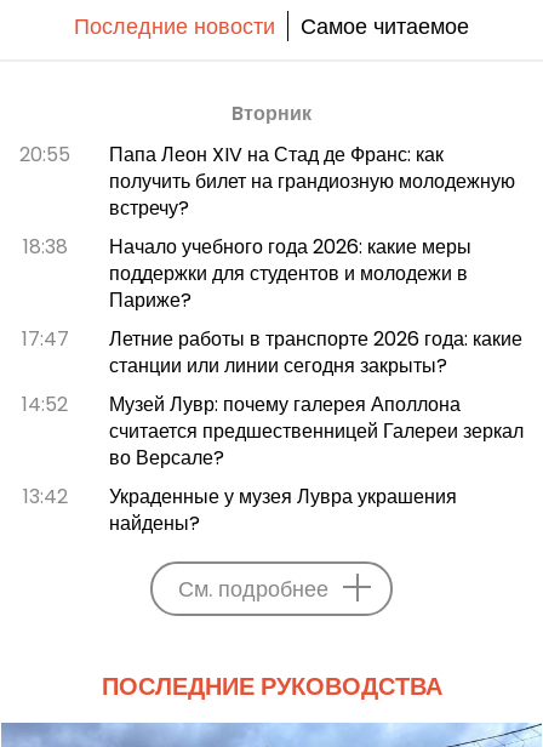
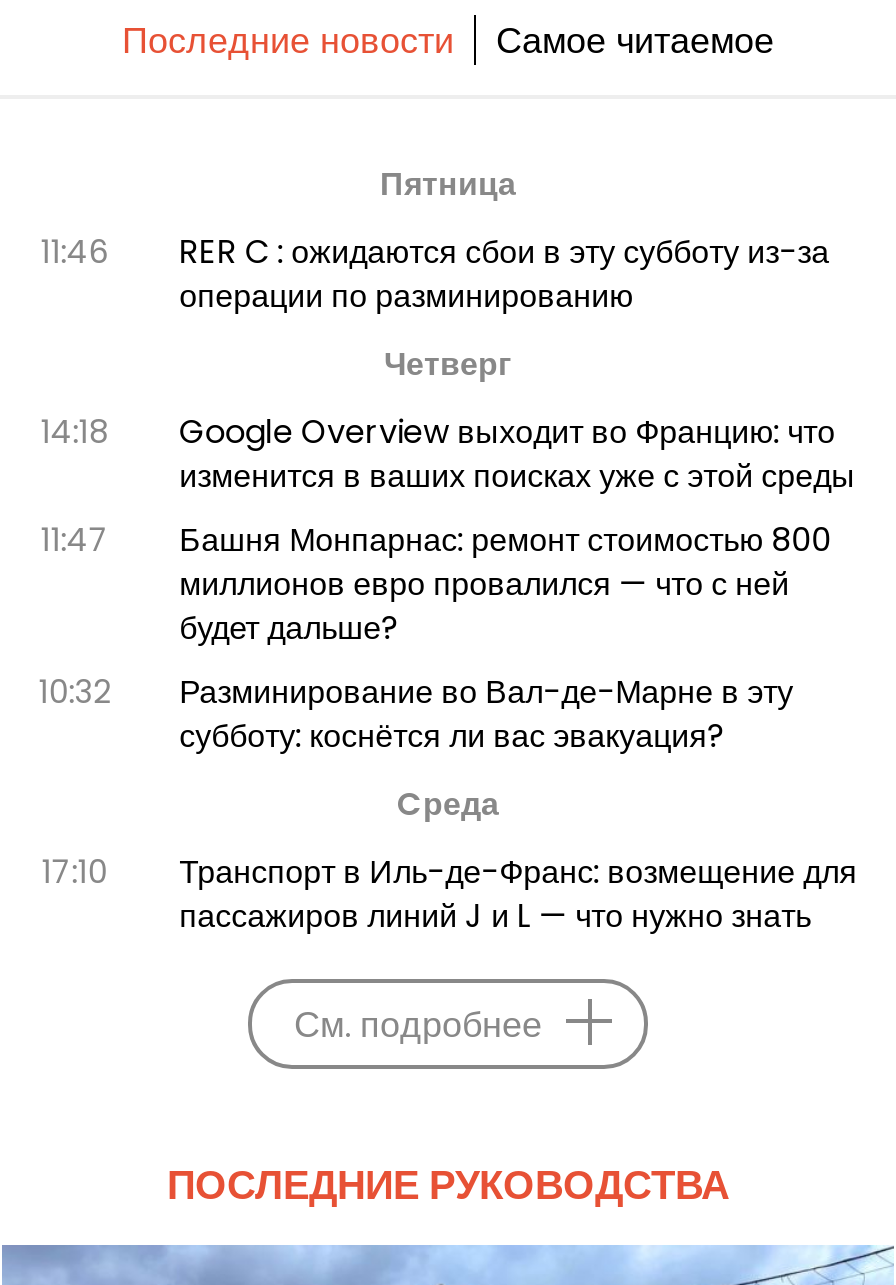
[20,99,523,537] Bторник | 20:55 | Папа Леон XIV на Стад де Франс: как | получить билет на грандиозную молодежную | встречу? | 18:38 | Начало учебного года 2026: какие меры | поддержки для студентов и молодежи в | Париже? | 17:47 | Летние работы в транспорте 2026 года: какие | станции или линии сегодня закрыты? | 14:52 | Музей Лувр: почему галерея Аполлона | считается предшественницей Галереи зеркал | во Версале? | 13:42 | Украденные у музея Лувра украшения | найдены? -> [39,160,857,938] Пятница | 11:46 | RER C : ожидаются сбои в эту субботу из-за | операции по разминированию | Четверг | 14:18 | Google Overview выходит во Францию: что | изменится в ваших поисках уже с этой среды | 11:47 | Башня Монпарнас: ремонт стоимостью 800 | миллионов евро провалился — что с ней | будет дальше? | 10:32 | Разминирование во Вал-де-Марне в эту | субботу: коснётся ли вас эвакуация? | Cреда | 17:10 | Транспорт в Иль-де-Франс: возмещение для | пассажиров линий J и L — что нужно знать

